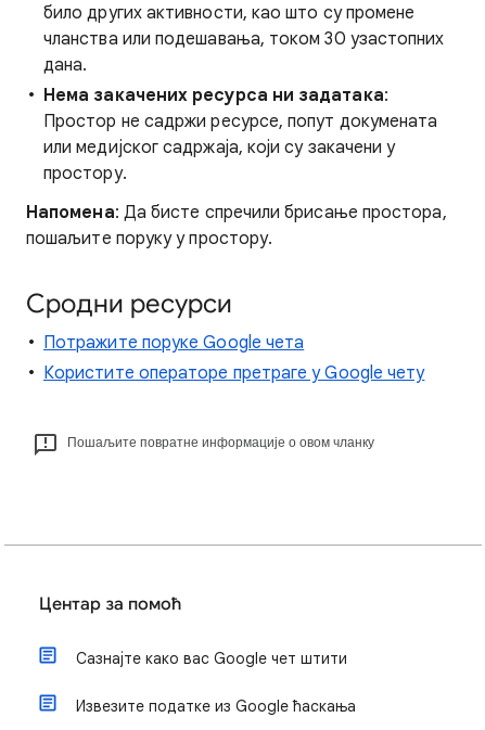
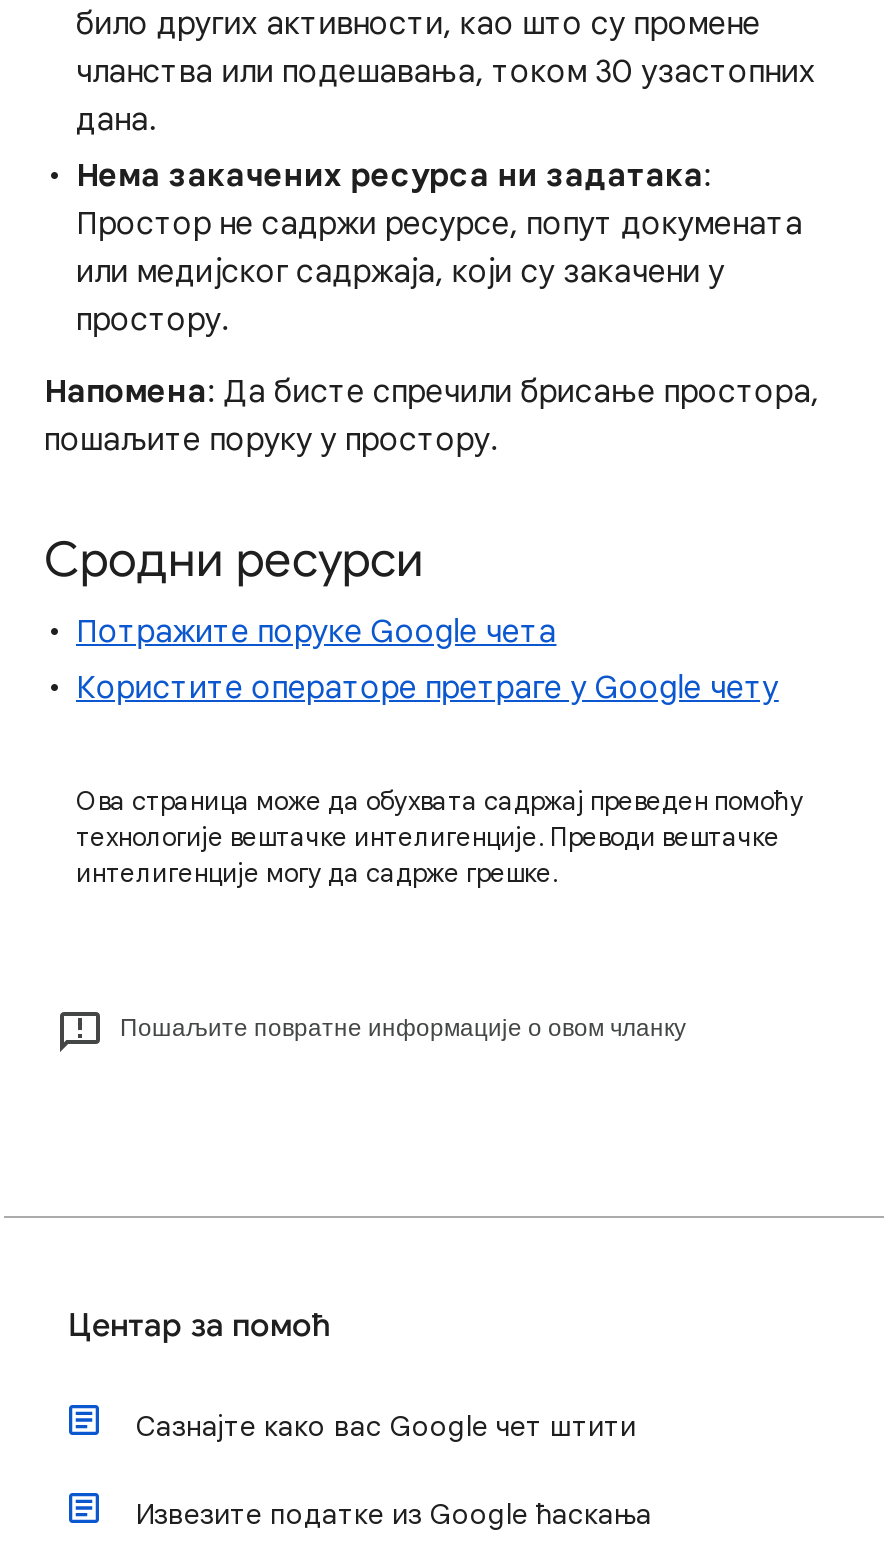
none -> [76,784,804,890] Ова страница може да обухвата садржај преведен помоћу | технологије вештачке интелигенције. Преводи вештачке | интелигенције могу да садрже грешке.

